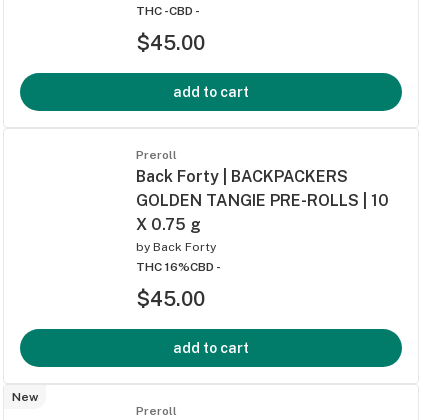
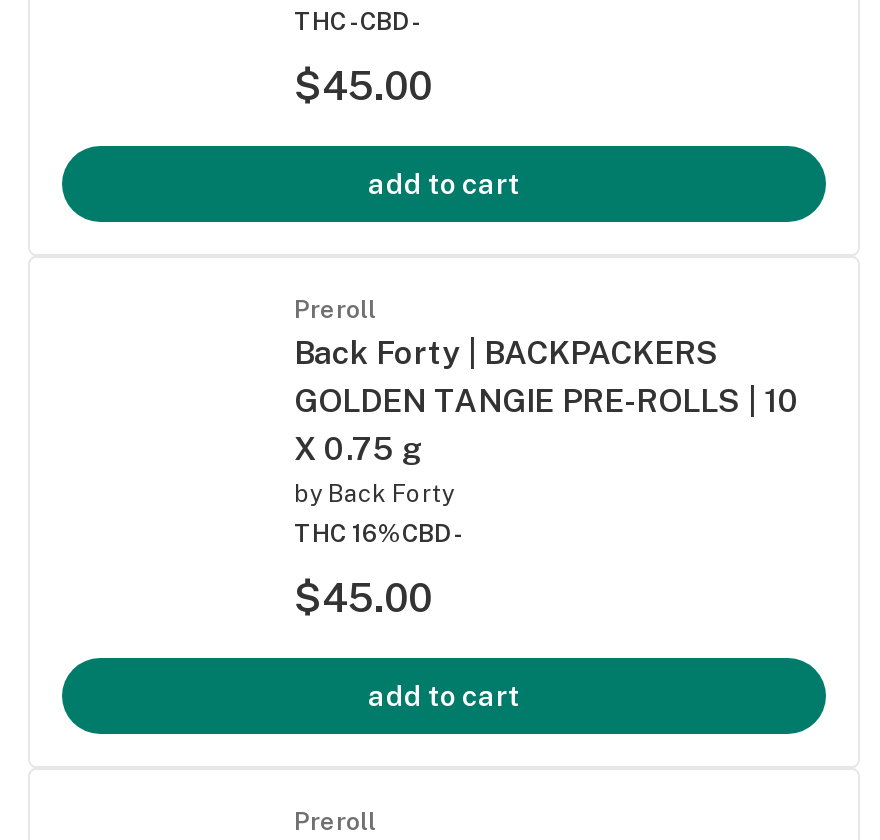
[12,390,38,404] New -> none

